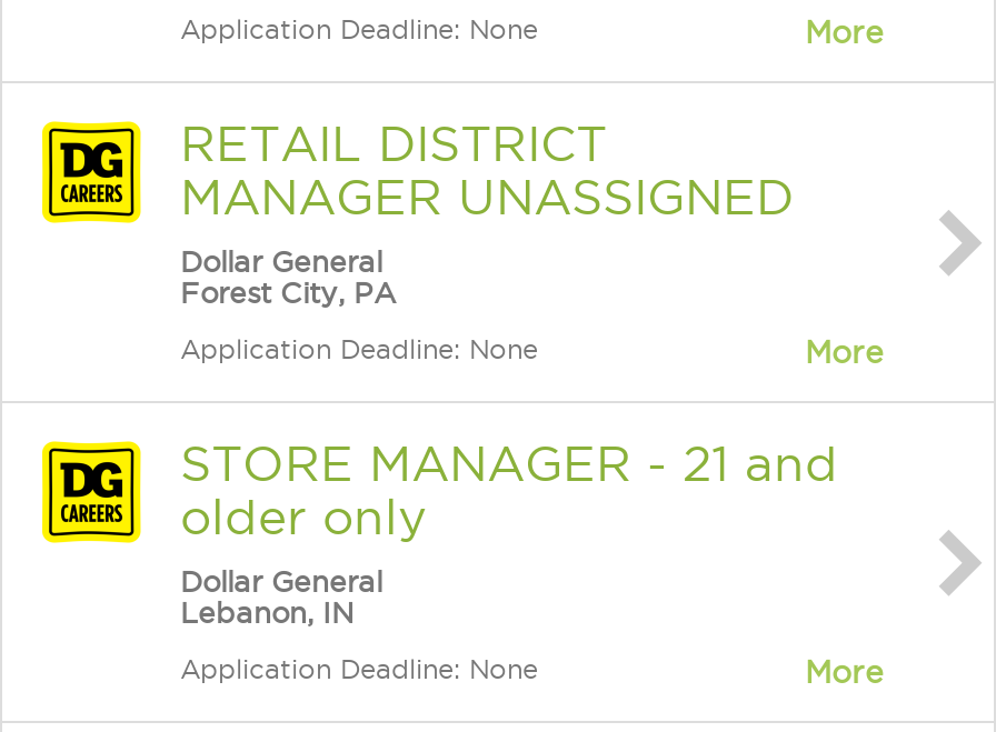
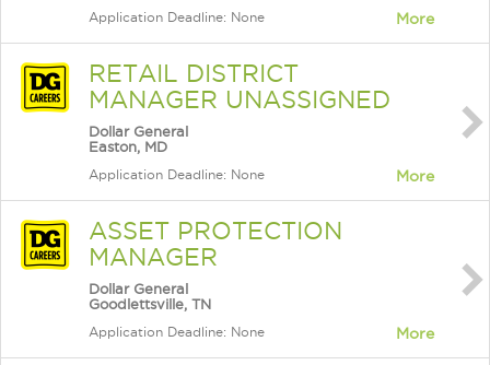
[180,277,396,308] Forest City, PA -> [89,139,167,154] Easton, MD
[180,437,838,543] STORE MANAGER - 21 and | older only -> [89,217,342,270] ASSET PROTECTION | MANAGER
[180,596,353,628] Lebanon, IN -> [89,296,211,311] Goodlettsville, TN

